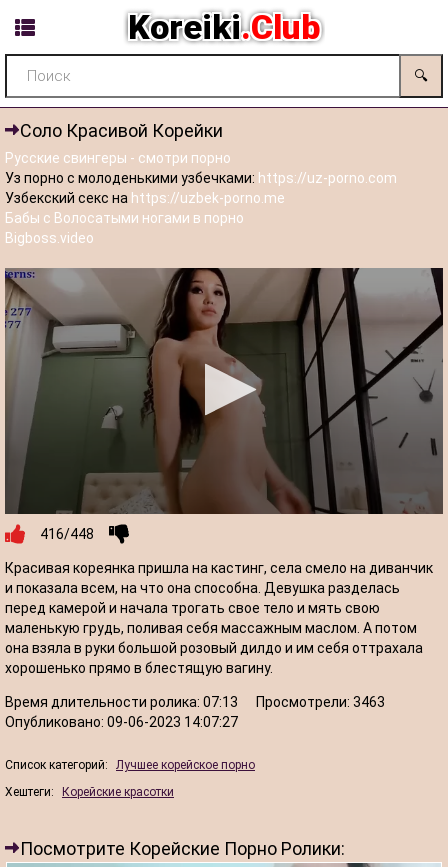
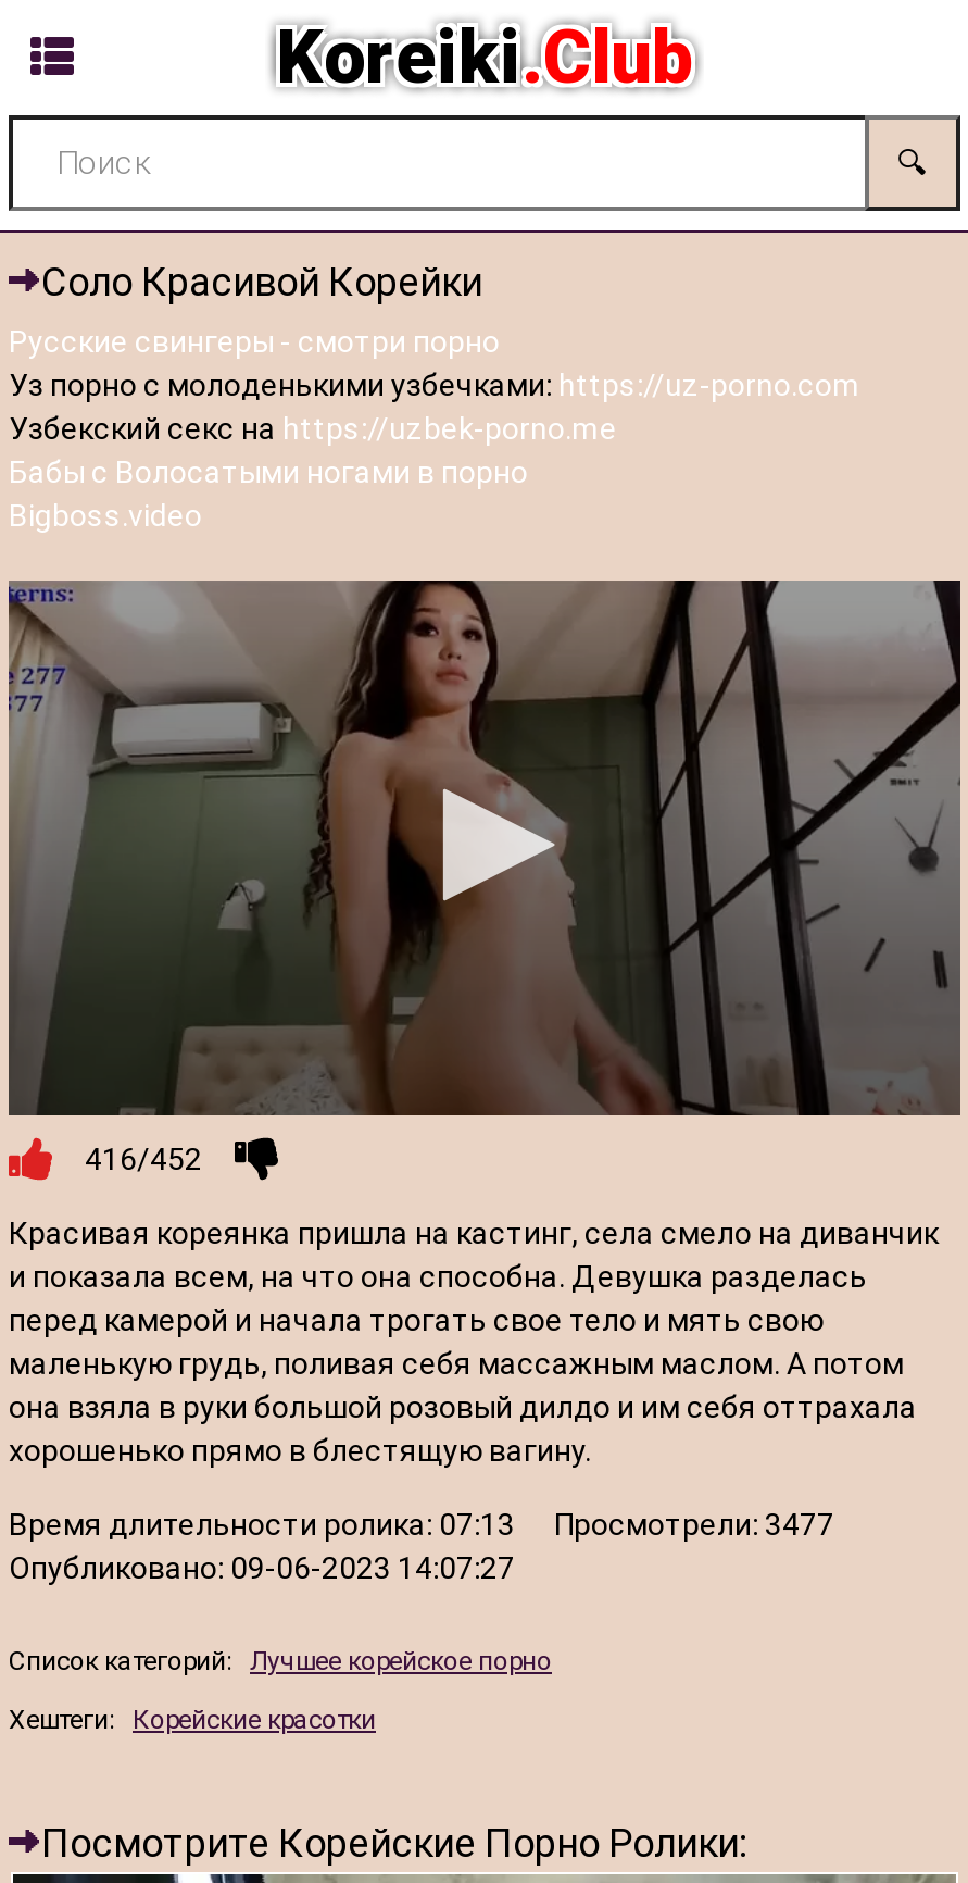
[40,526,94,542] 416/448 -> [85,1142,202,1177] 416/452
[5,694,385,710] Время длительности ролика: 07:13 Просмотрели: 3463 -> [9,1508,834,1542] Время длительности ролика: 07:13 Просмотрели: 3477

